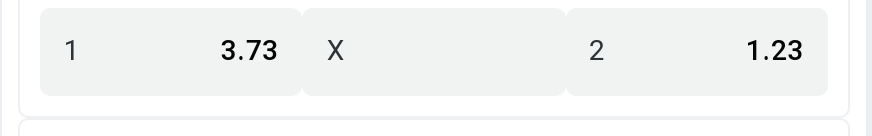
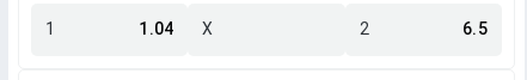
[221,34,345,66] 3.73 X -> [139,19,213,38] 1.04 X
[746,34,804,66] 1.23 -> [463,19,488,38] 6.5

